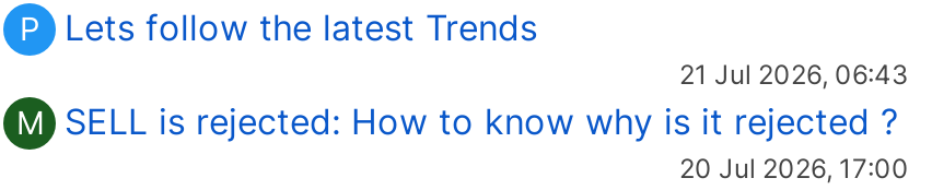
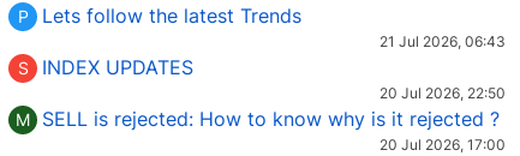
none -> [17,55,506,102] S | INDEX UPDATES | 20 Jul 2026, 22:50

